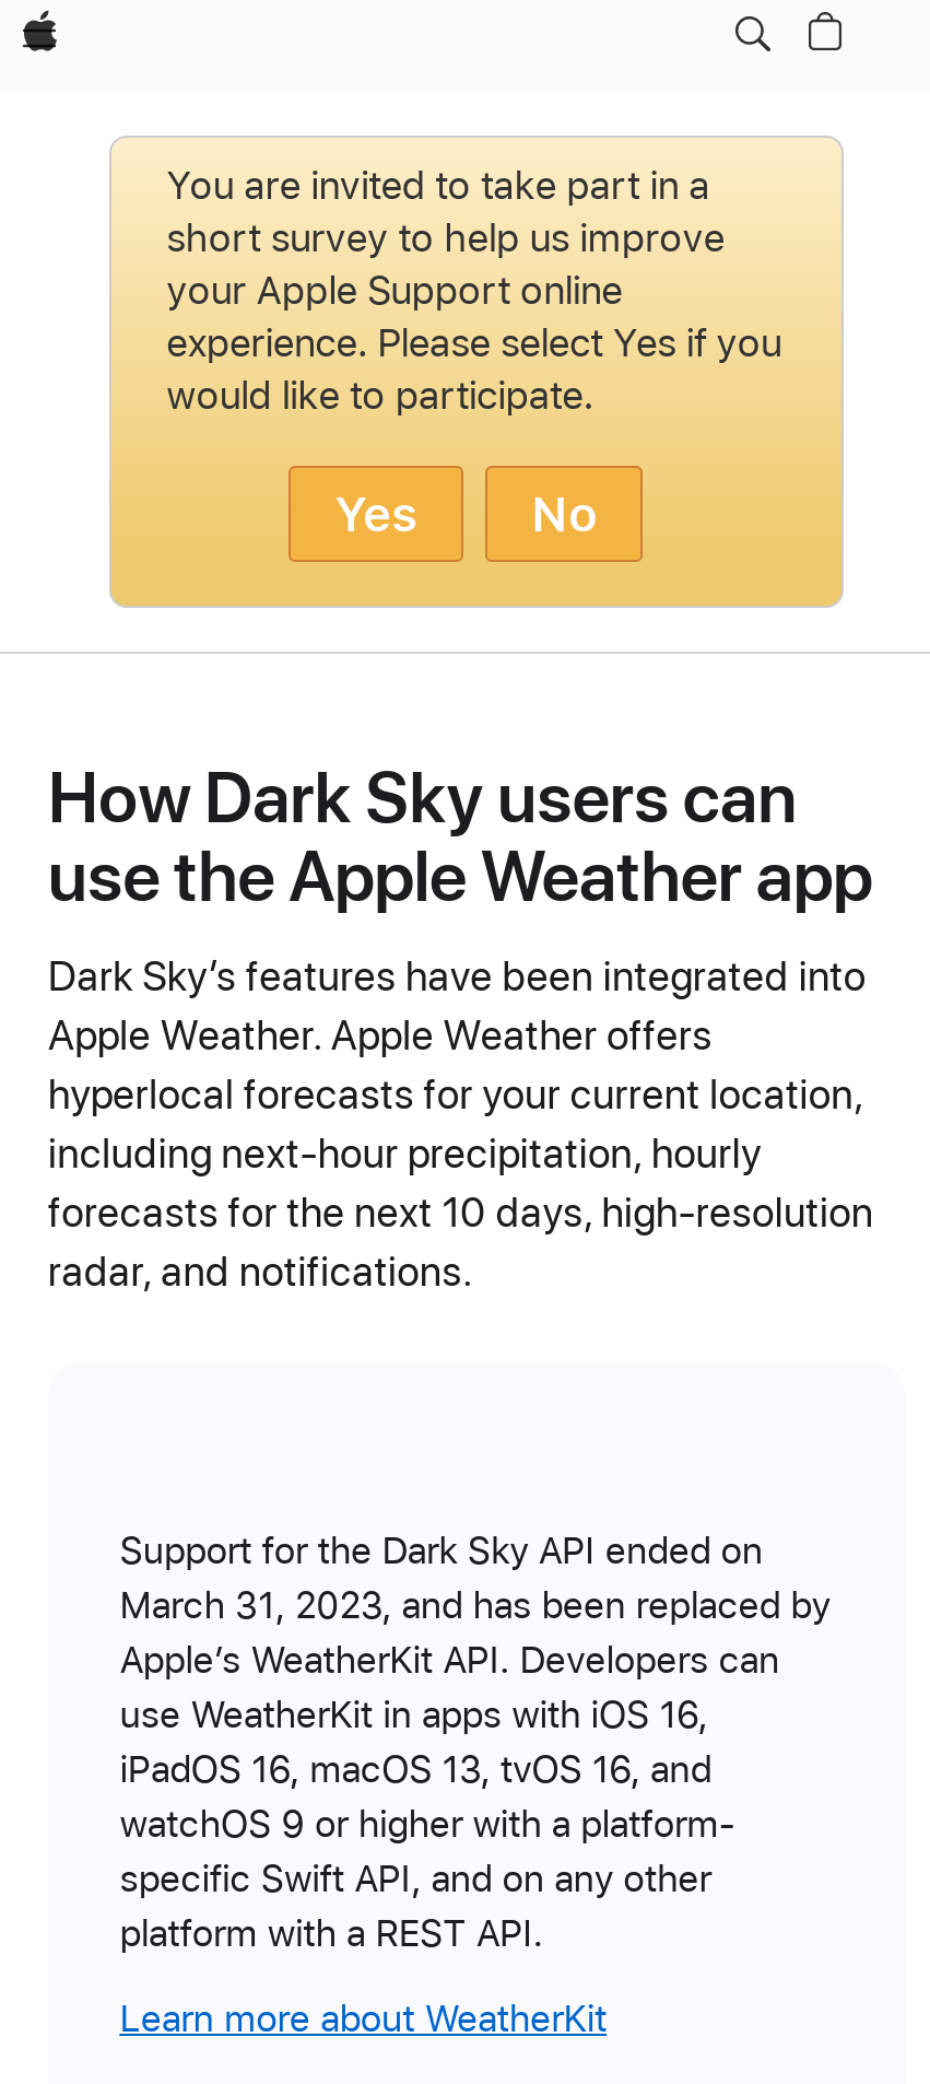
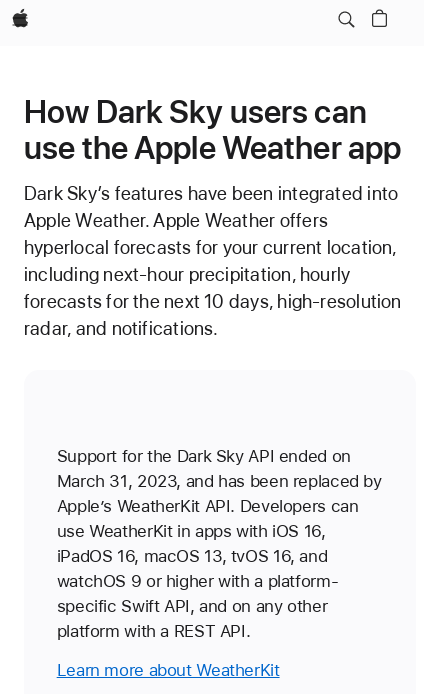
[109,136,844,608] [image] | You are invited to take part in a | short survey to help us improve | your Apple Support online | experience. Please select Yes if you | would like to participate. | Yes | No -> none

